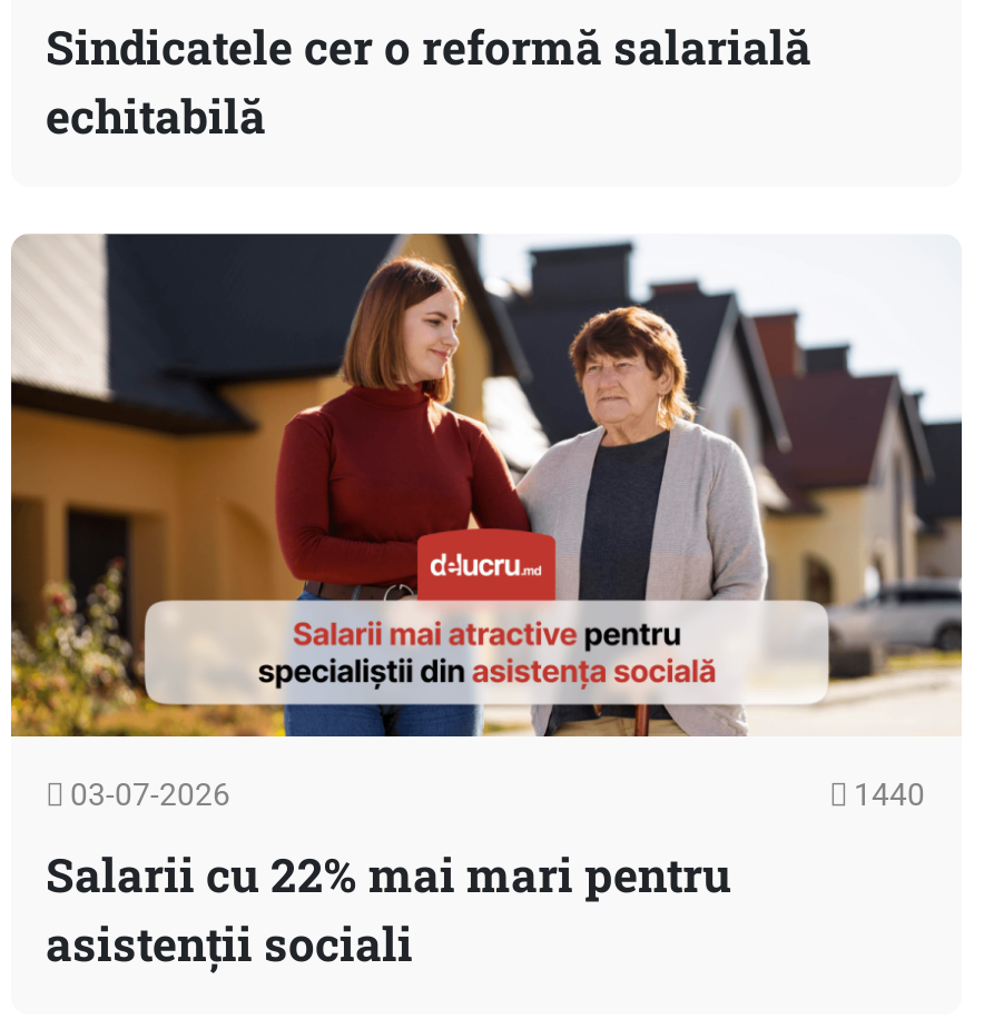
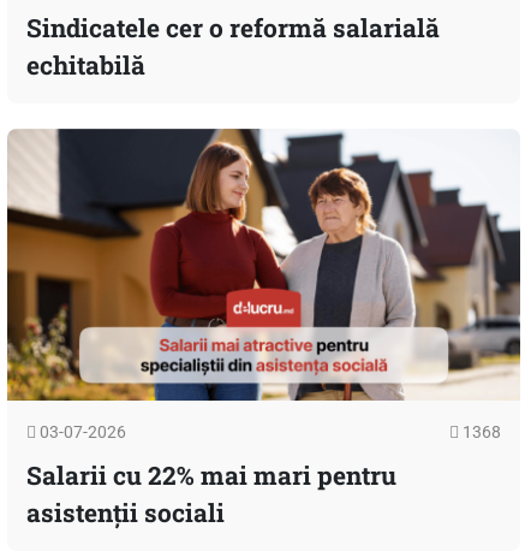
[847,776,925,812] 1440 -> [458,422,500,441] 1368

